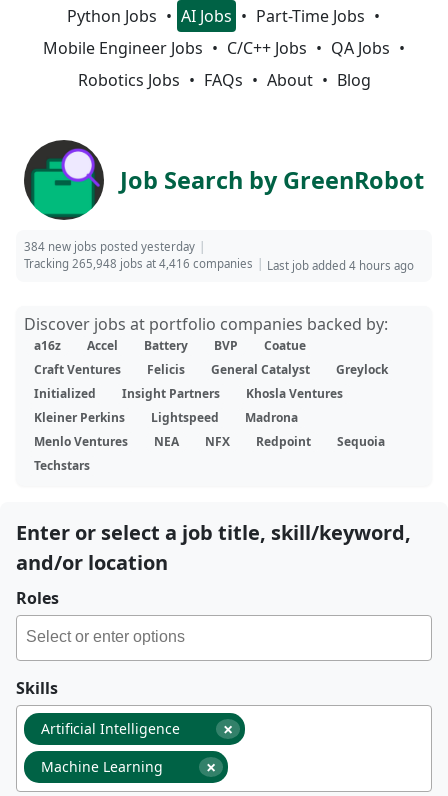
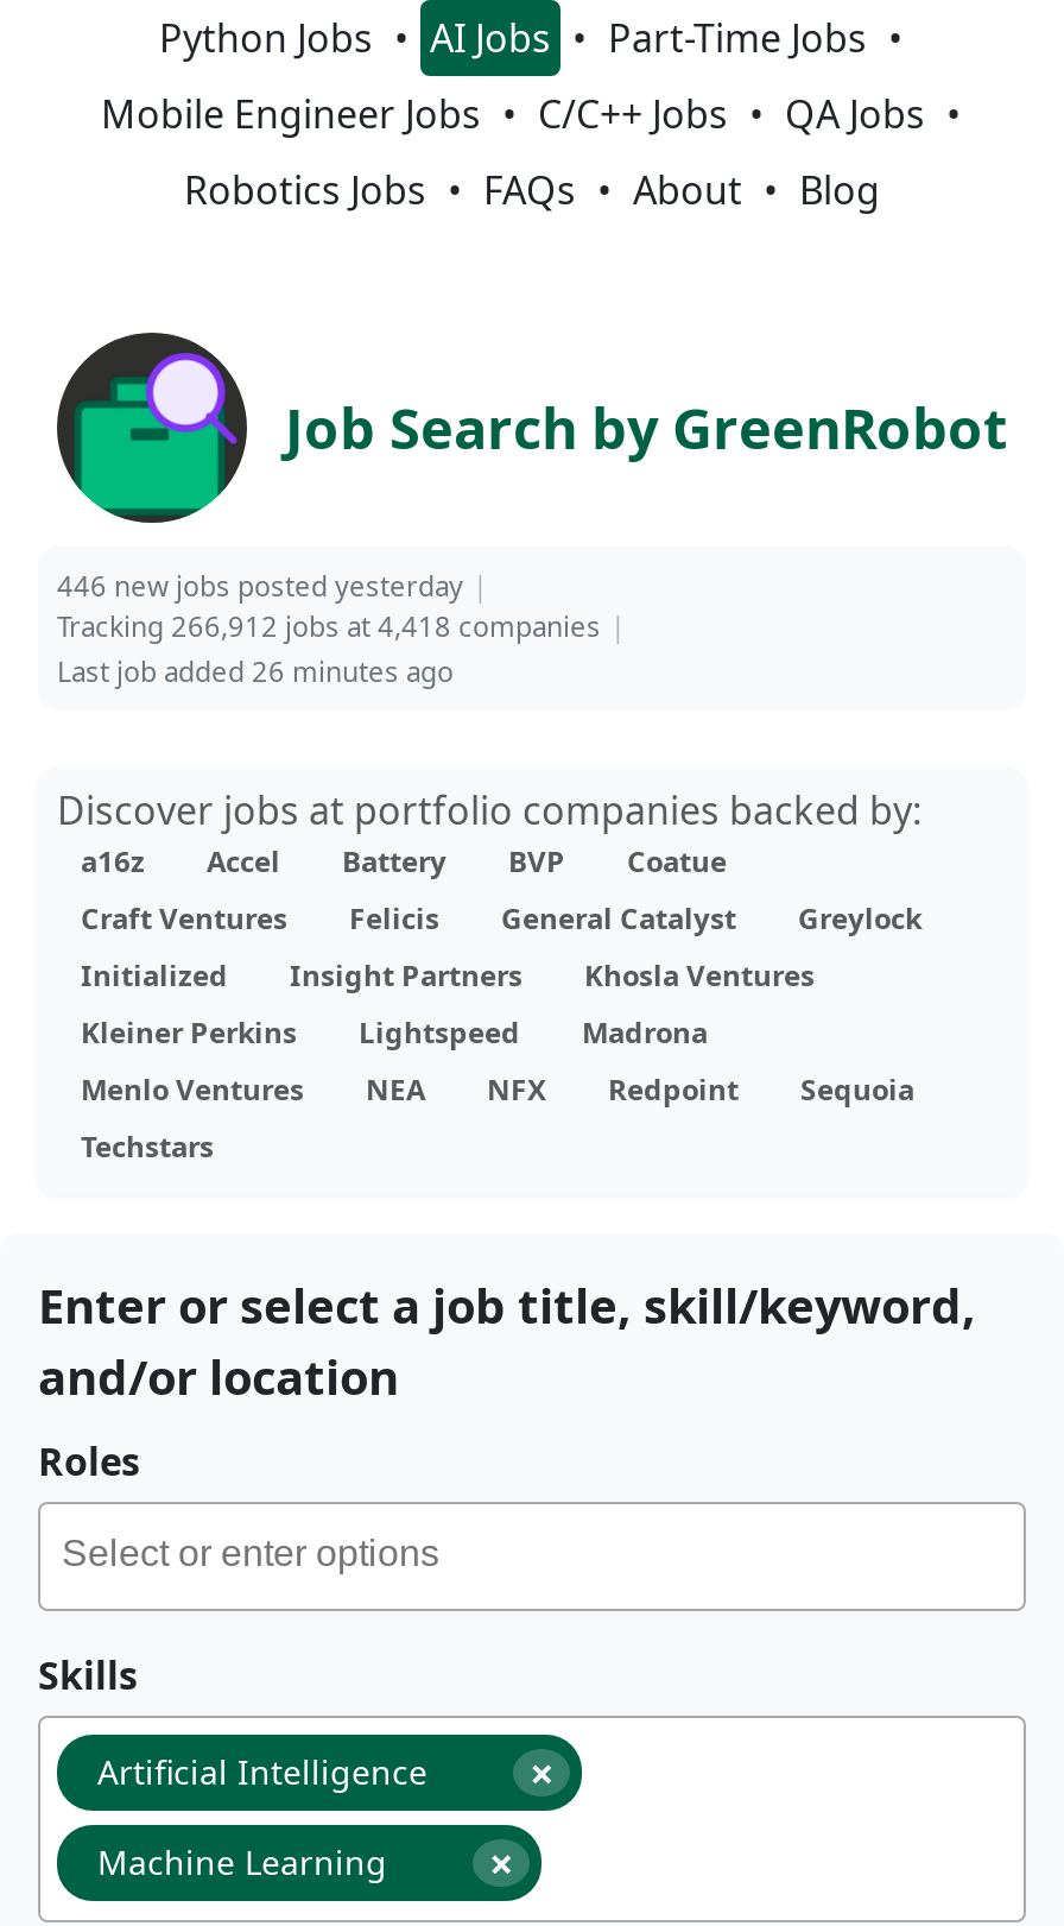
[24,239,195,254] 384 new jobs posted yesterday -> [57,568,463,604] 446 new jobs posted yesterday
[24,256,253,271] Tracking 265,948 jobs at 4,416 companies -> [57,608,601,644] Tracking 266,912 jobs at 4,418 companies
[267,258,414,273] Last job added 4 hours ago -> [57,653,454,689] Last job added 26 minutes ago

